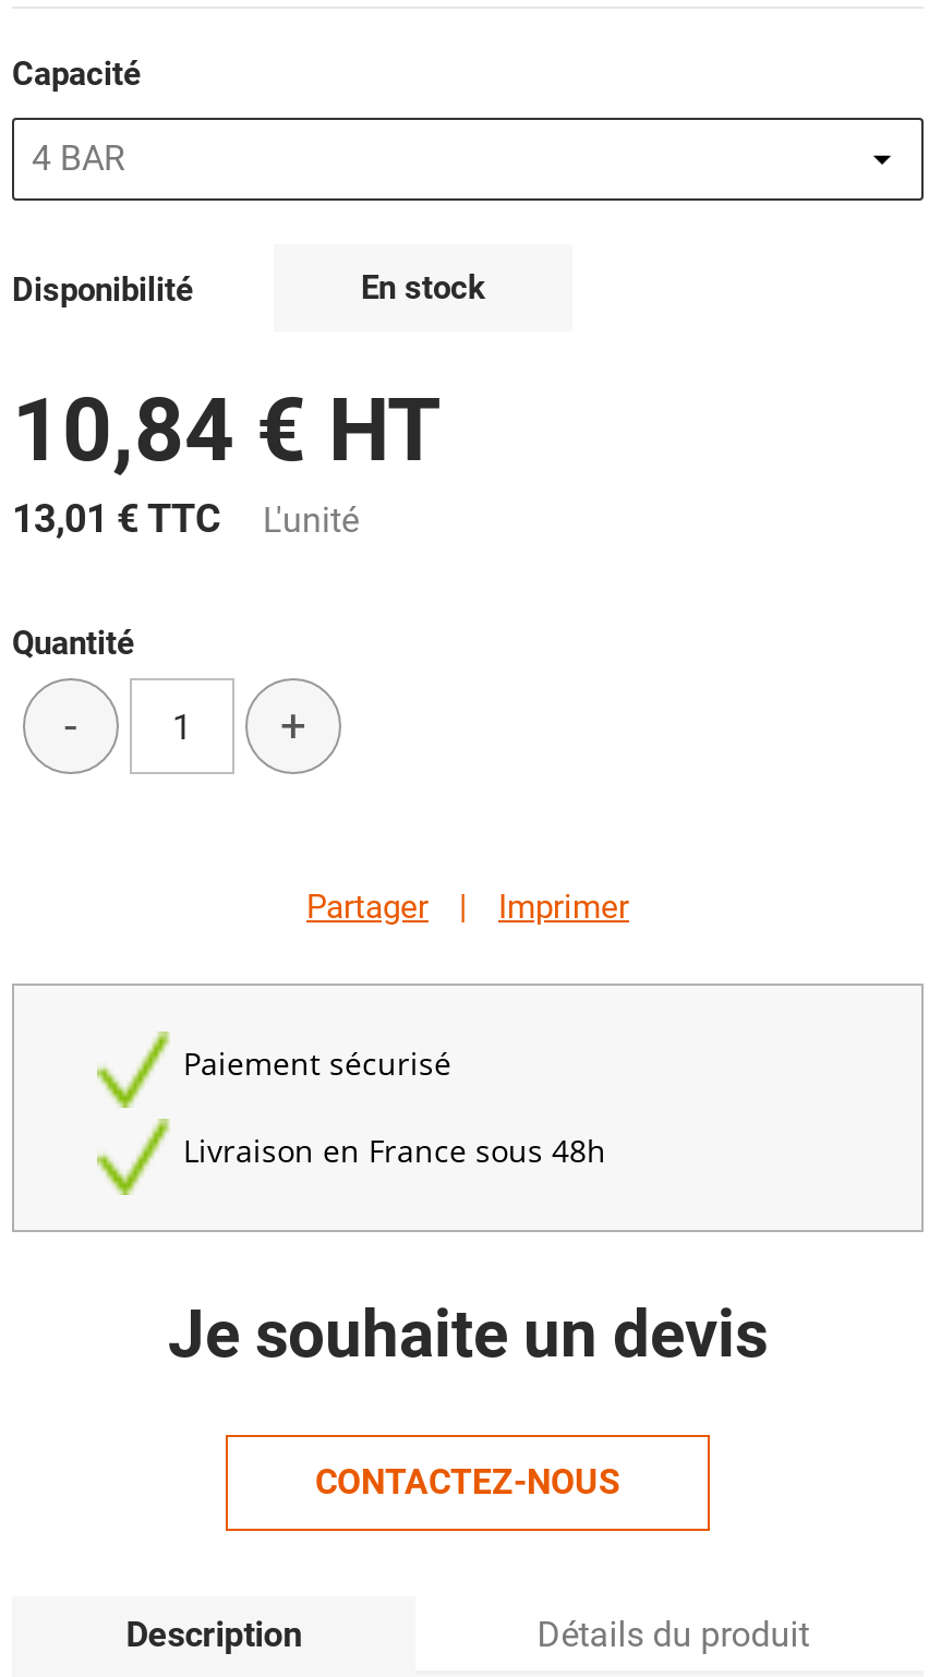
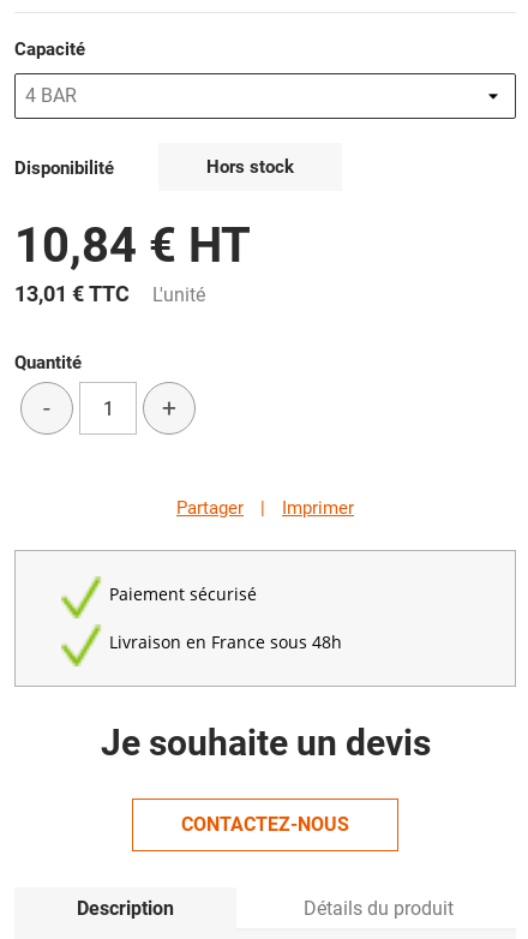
[361,268,485,307] En stock -> [206,156,294,178] Hors stock

